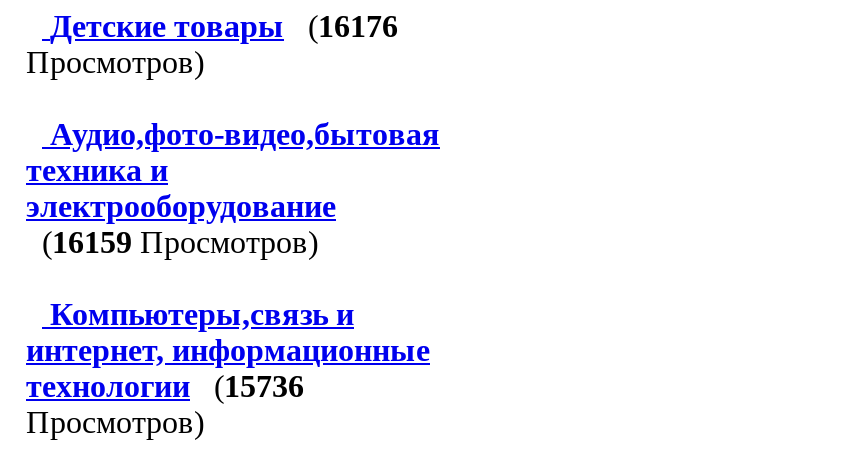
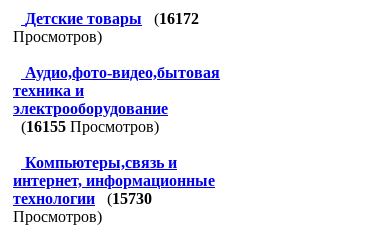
[50,9,398,43] Детские товары (16176 -> [25,10,199,27] Детские товары (16172
[42,225,318,259] (16159 Просмотров) -> [21,118,159,135] (16155 Просмотров)
[26,369,304,403] технологии (15736 -> [13,190,152,207] технологии (15730

